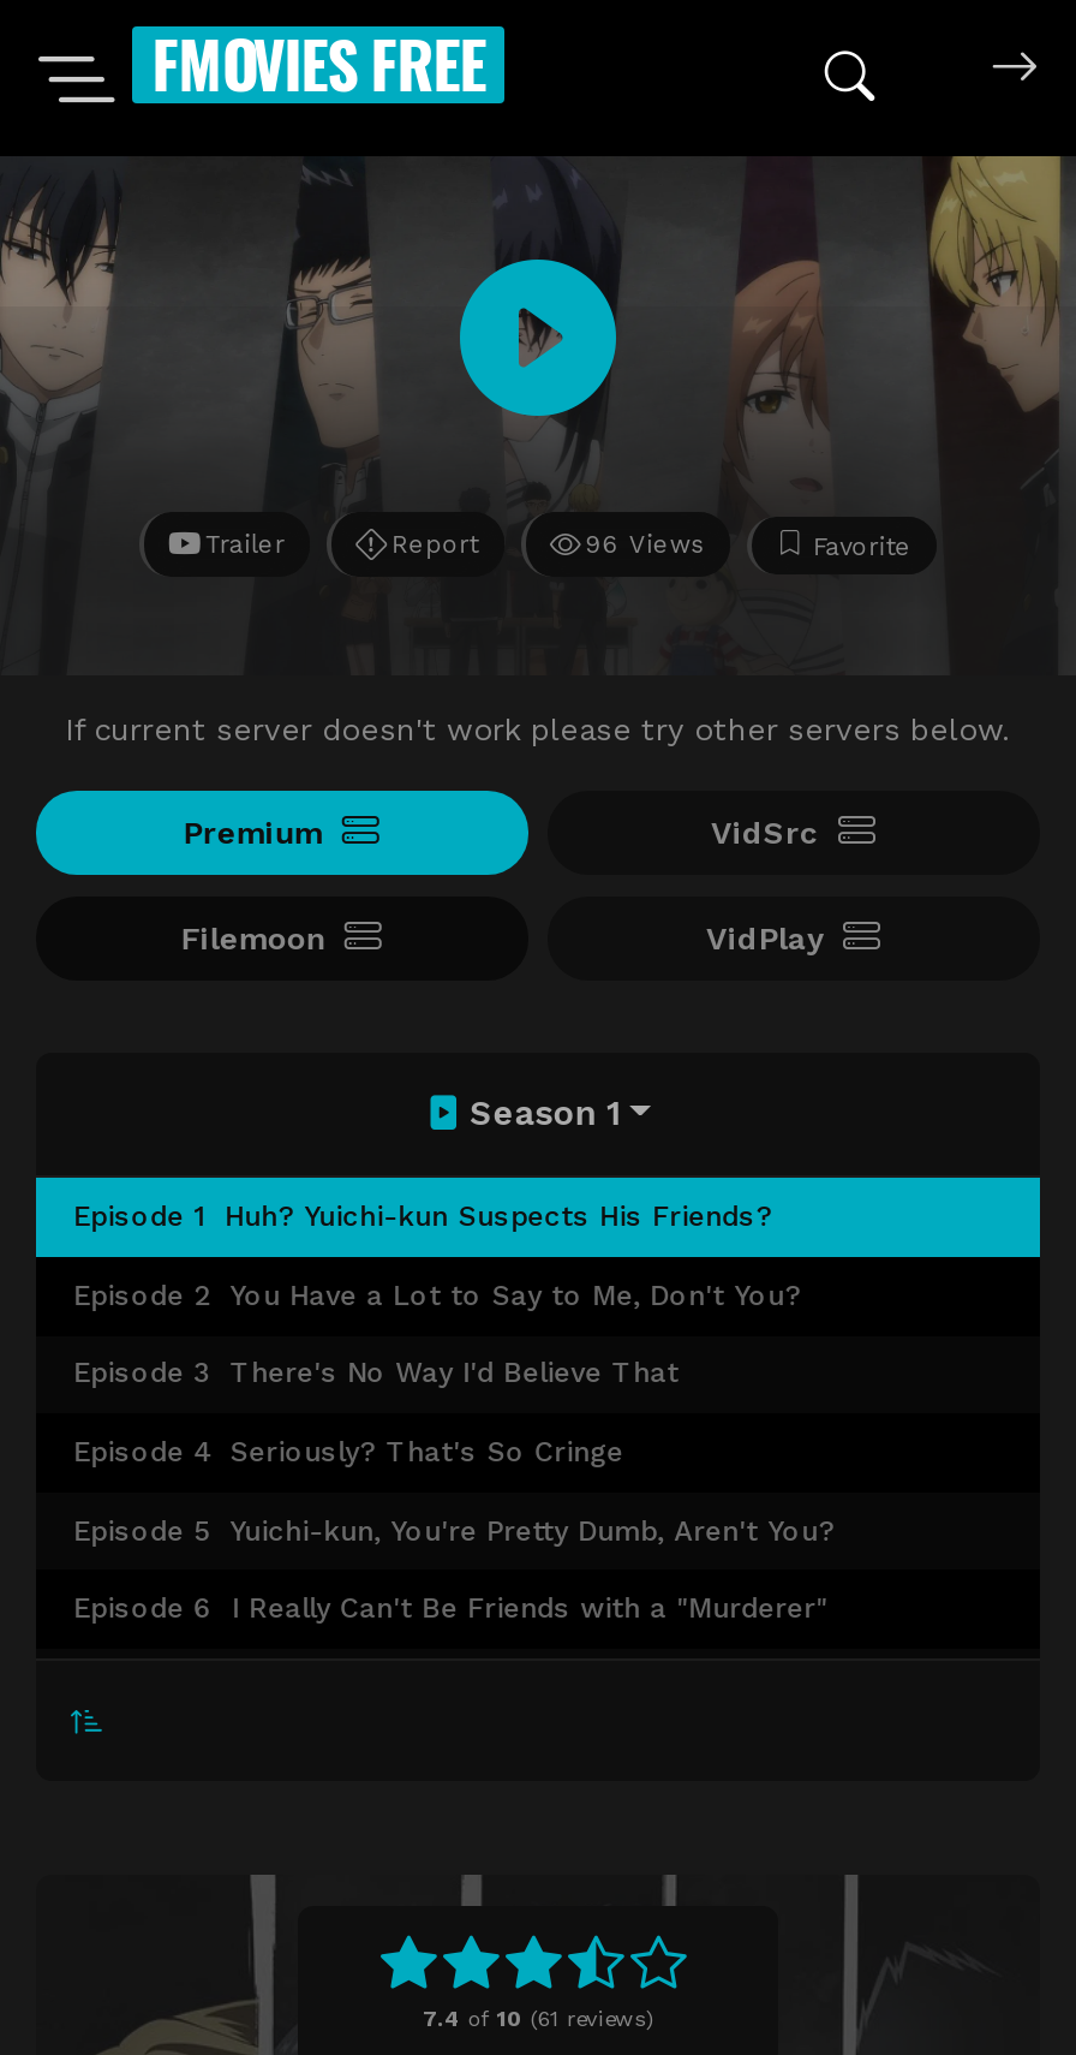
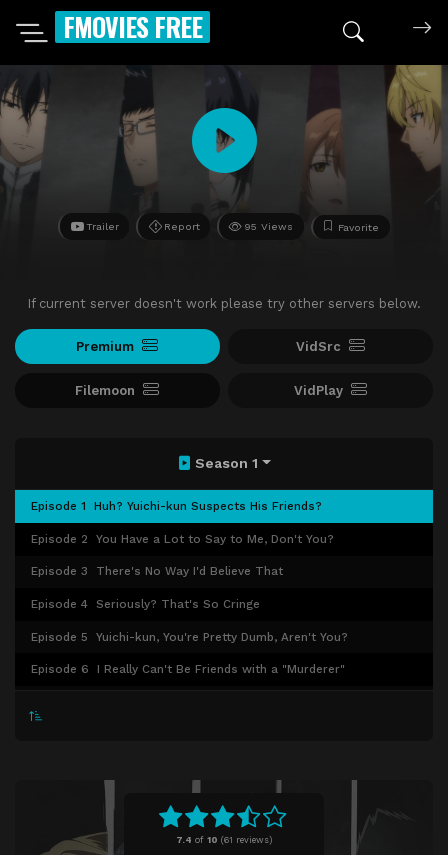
[586,529,706,561] 96 Views -> [244,220,293,233] 95 Views

